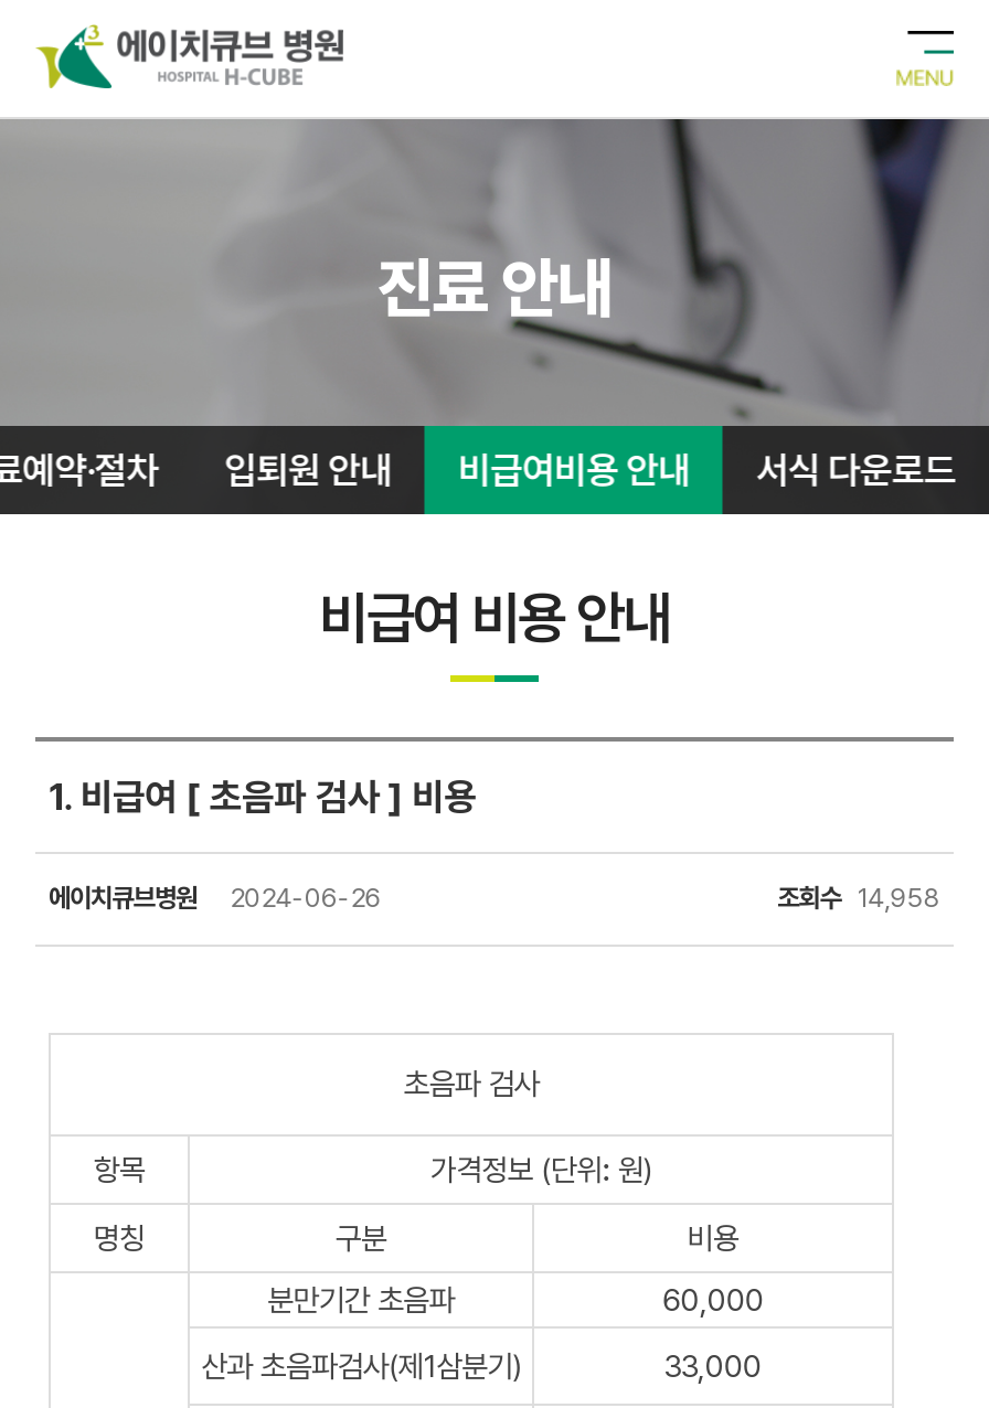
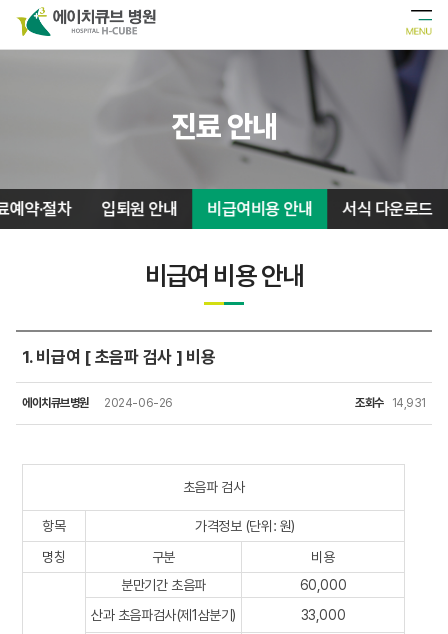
[778,883,940,914] 조회수 14,958 -> [355,396,426,410] 조회수 14,931

